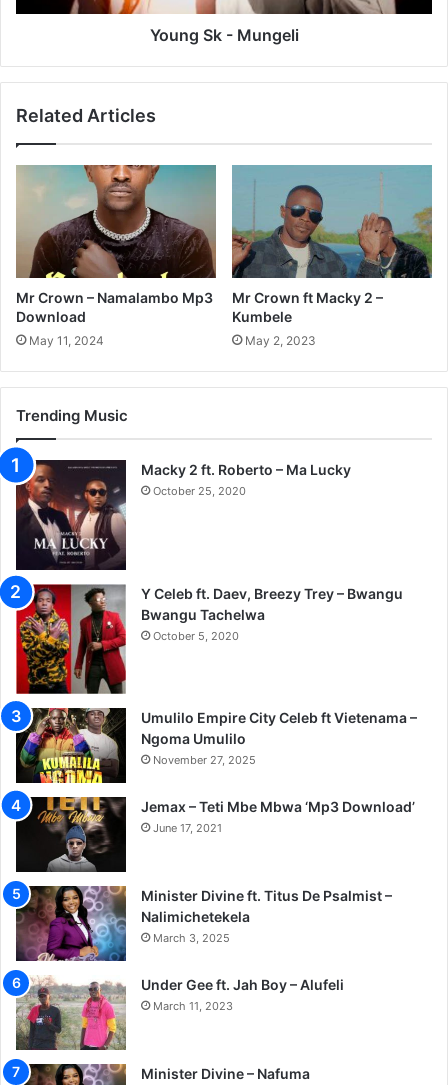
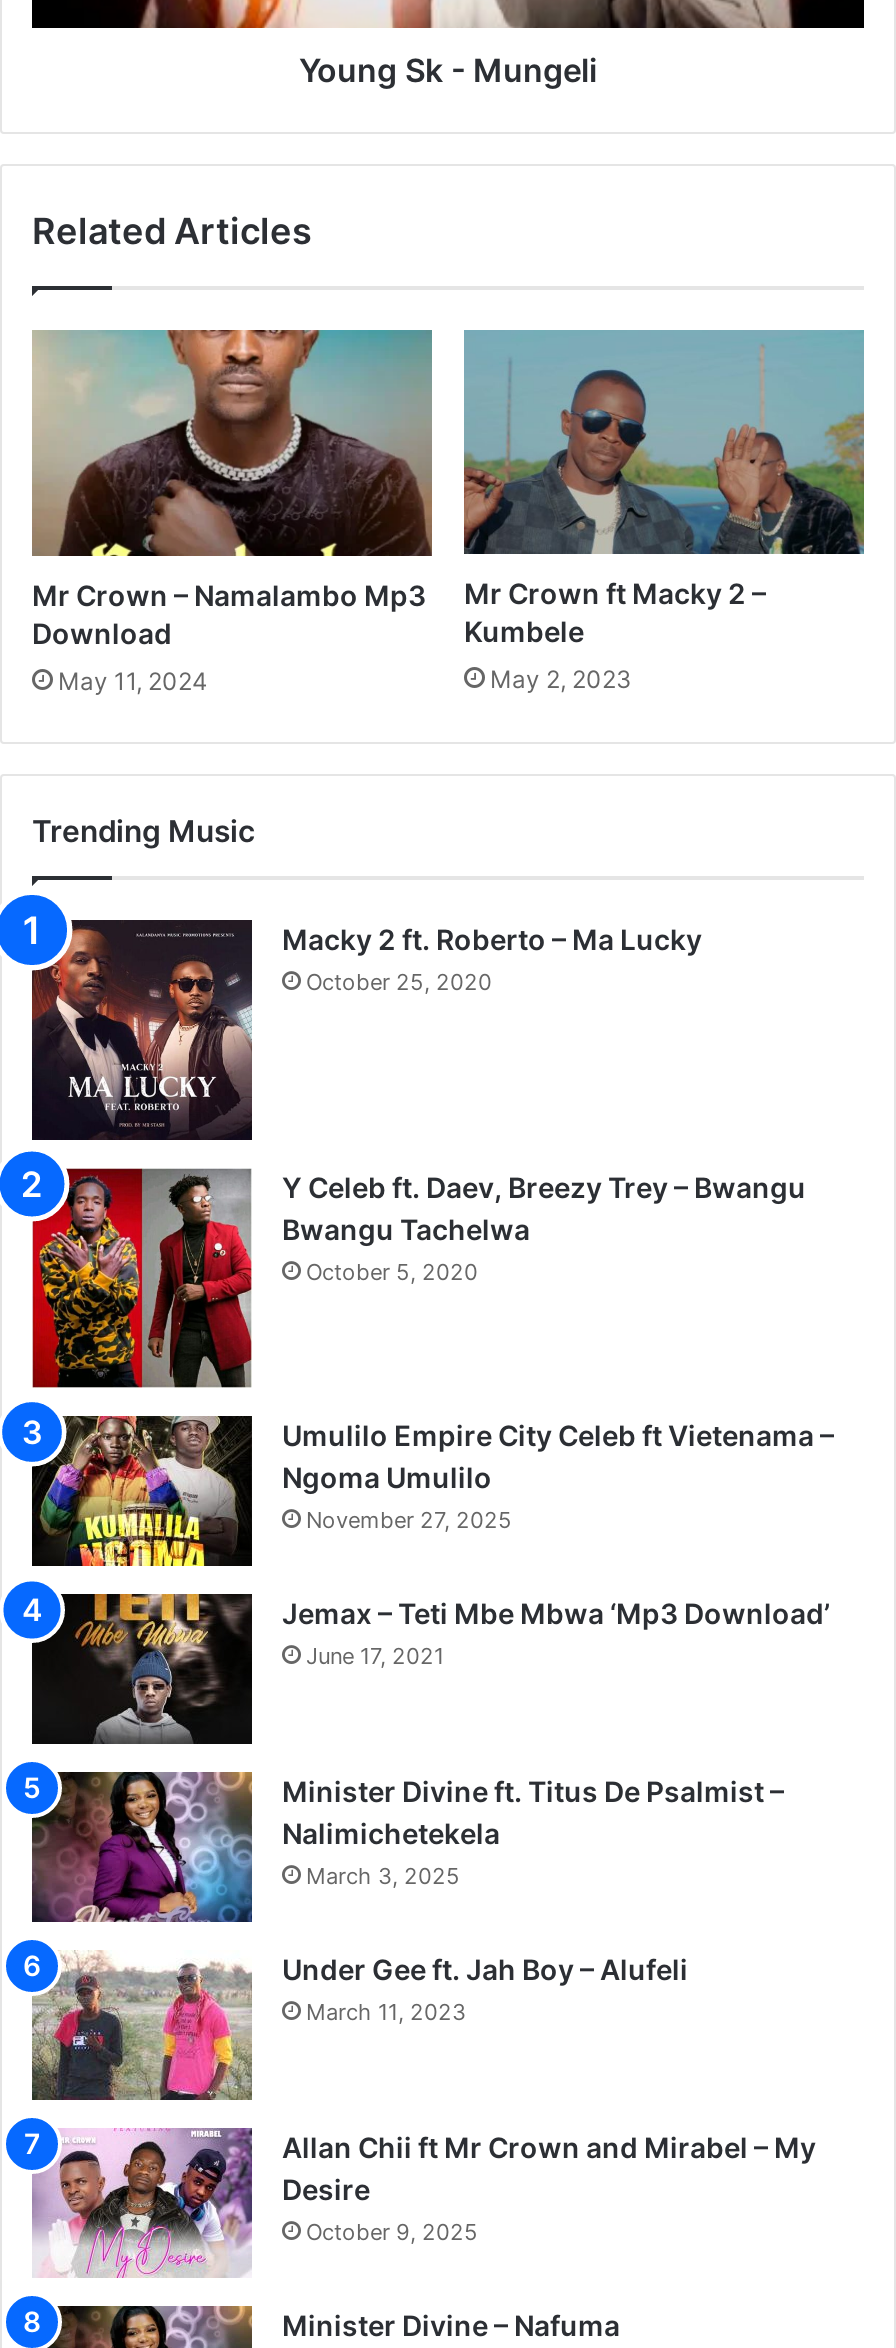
none -> [32,2128,816,2278] [image] | Allan Chii ft Mr Crown and Mirabel – My | Desire | October 9, 2025

